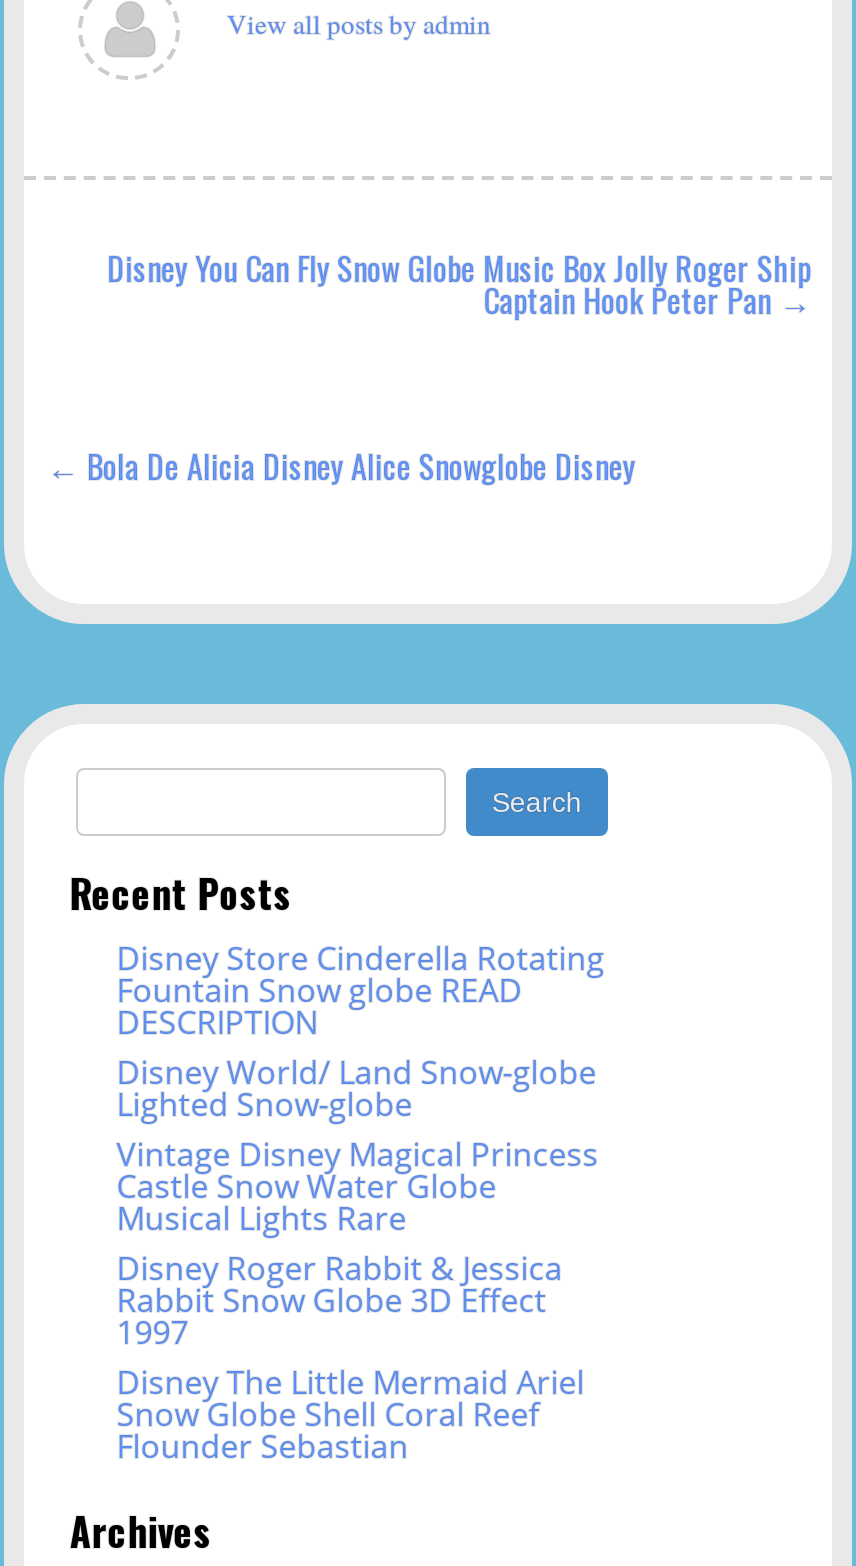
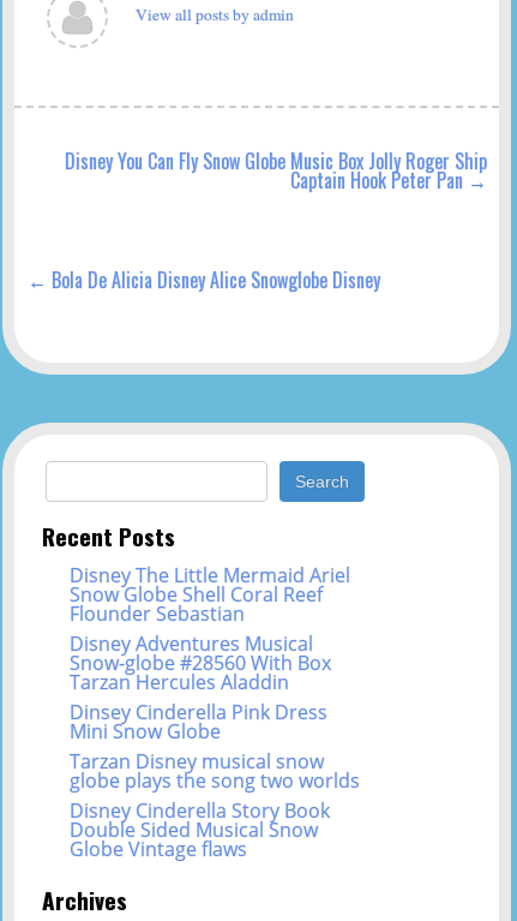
[116,935,604,1353] Disney Store Cinderella Rotating | Fountain Snow globe READ | DESCRIPTION | Disney World/ Land Snow-globe | Lighted Snow-globe | Vintage Disney Magical Princess | Castle Snow Water Globe | Musical Lights Rare | Disney Roger Rabbit & Jessica | Rabbit Snow Globe 3D Effect | 1997 -> none
moved [116,1359,584,1467] -> [70,562,351,626]: Disney The Little Mermaid Ariel | Snow Globe Shell Coral Reef | Flounder Sebastian
none -> [70,630,360,862] Disney Adventures Musical | Snow-globe #28560 With Box | Tarzan Hercules Aladdin | Dinsey Cinderella Pink Dress | Mini Snow Globe | Tarzan Disney musical snow | globe plays the song two worlds | Disney Cinderella Story Book | Double Sided Musical Snow | Globe Vintage flaws

